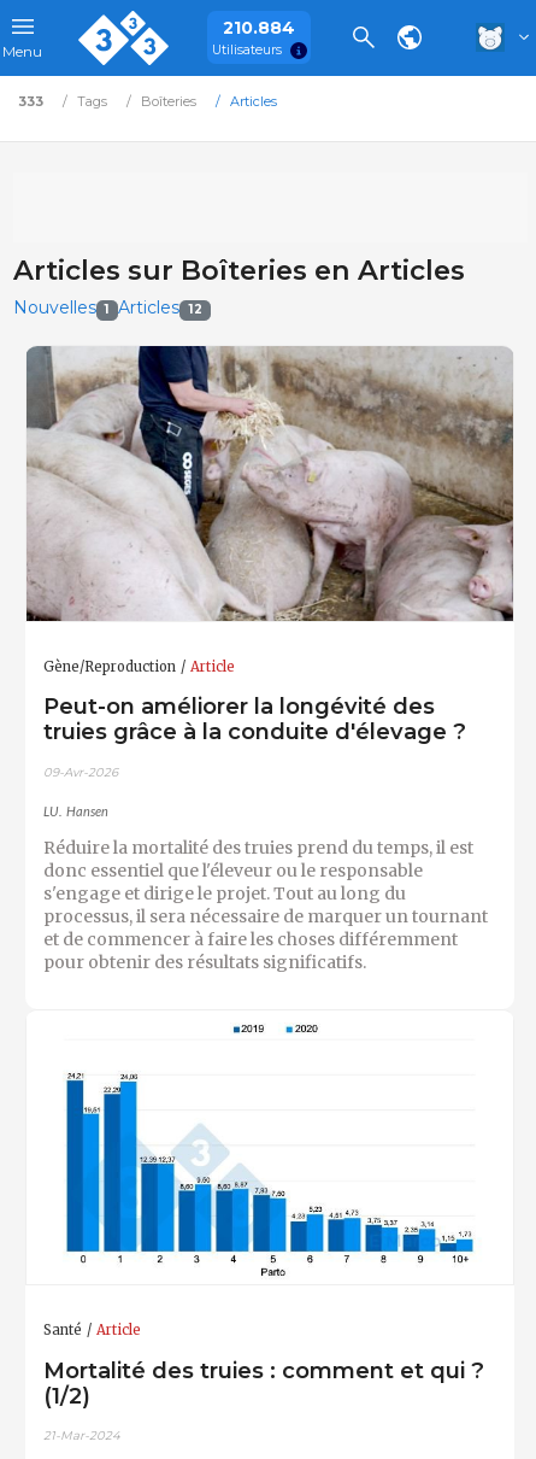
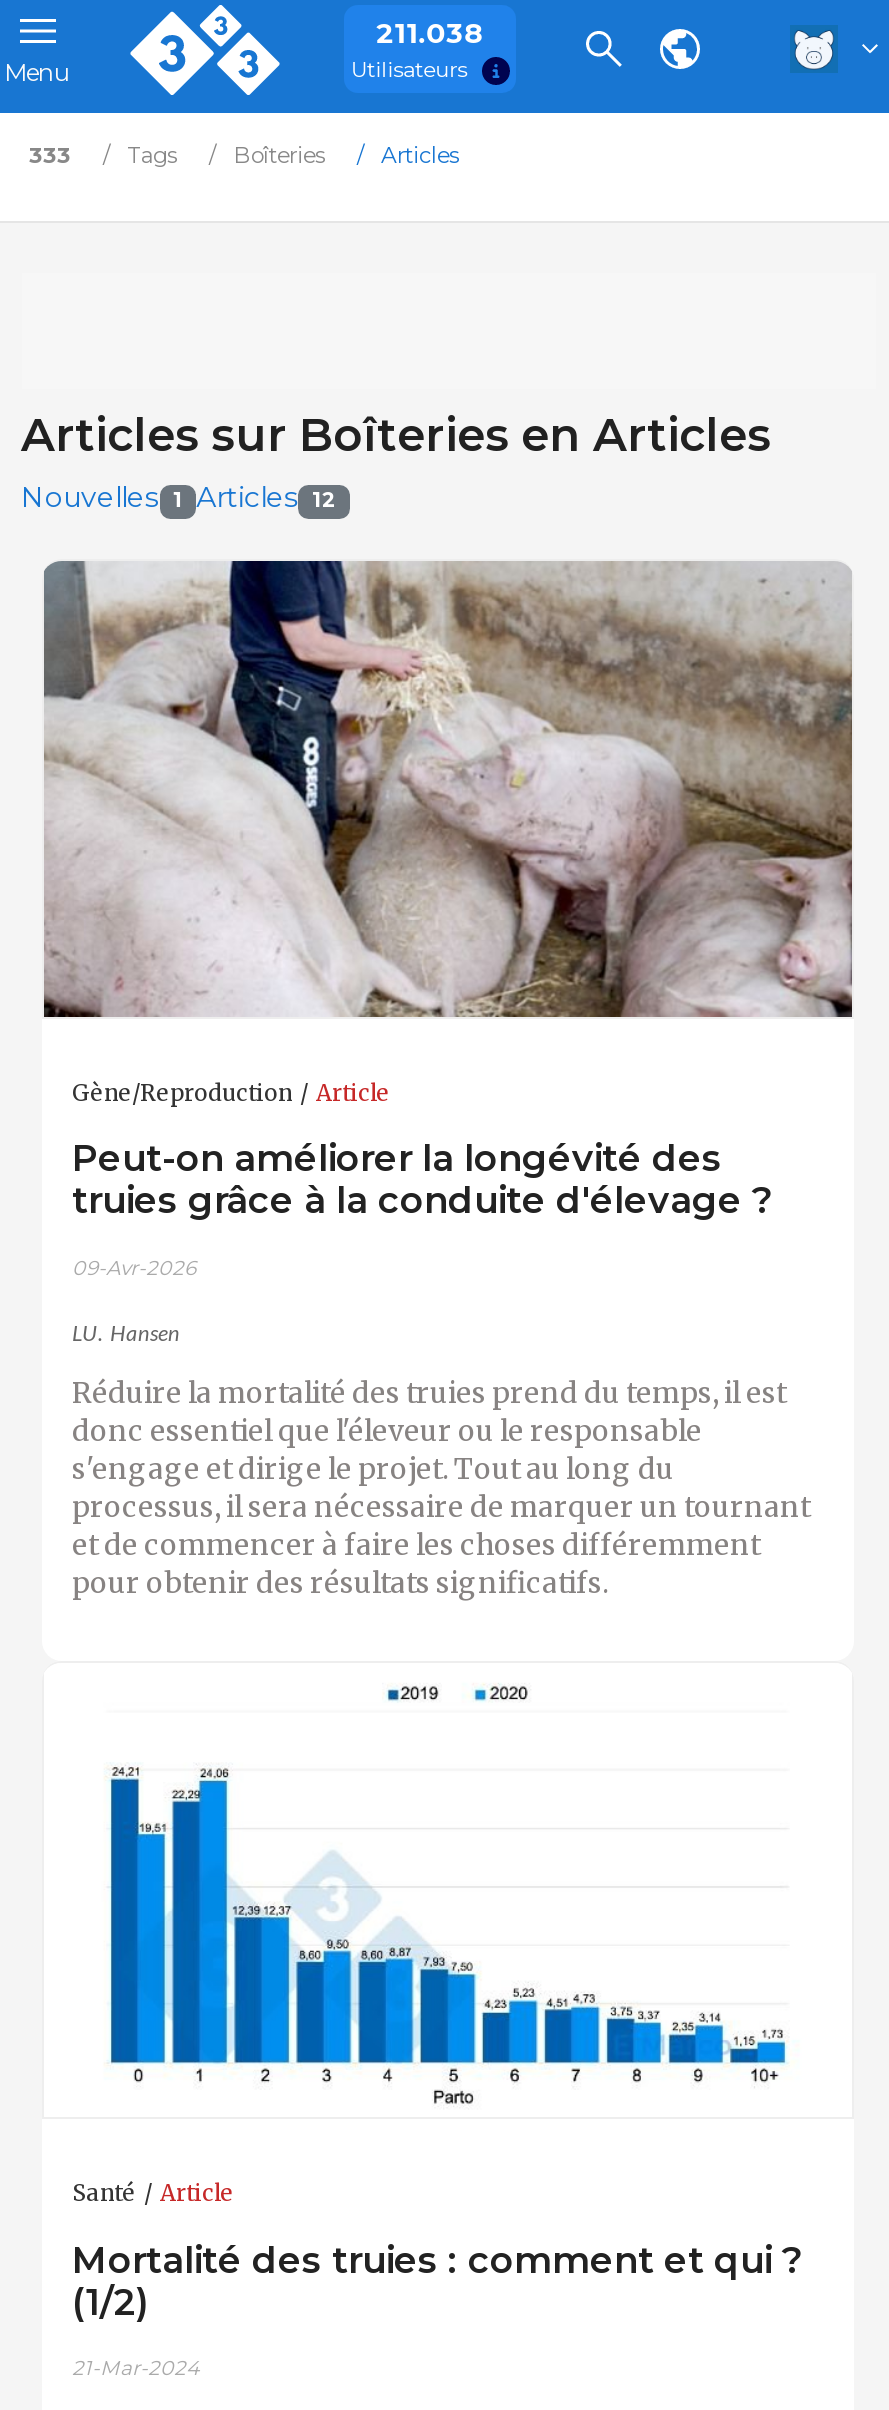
[223,16,295,38] 210.884 -> [376,14,484,50] 211.038

